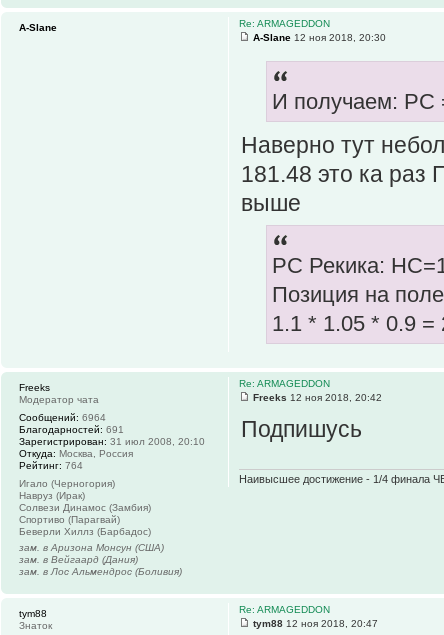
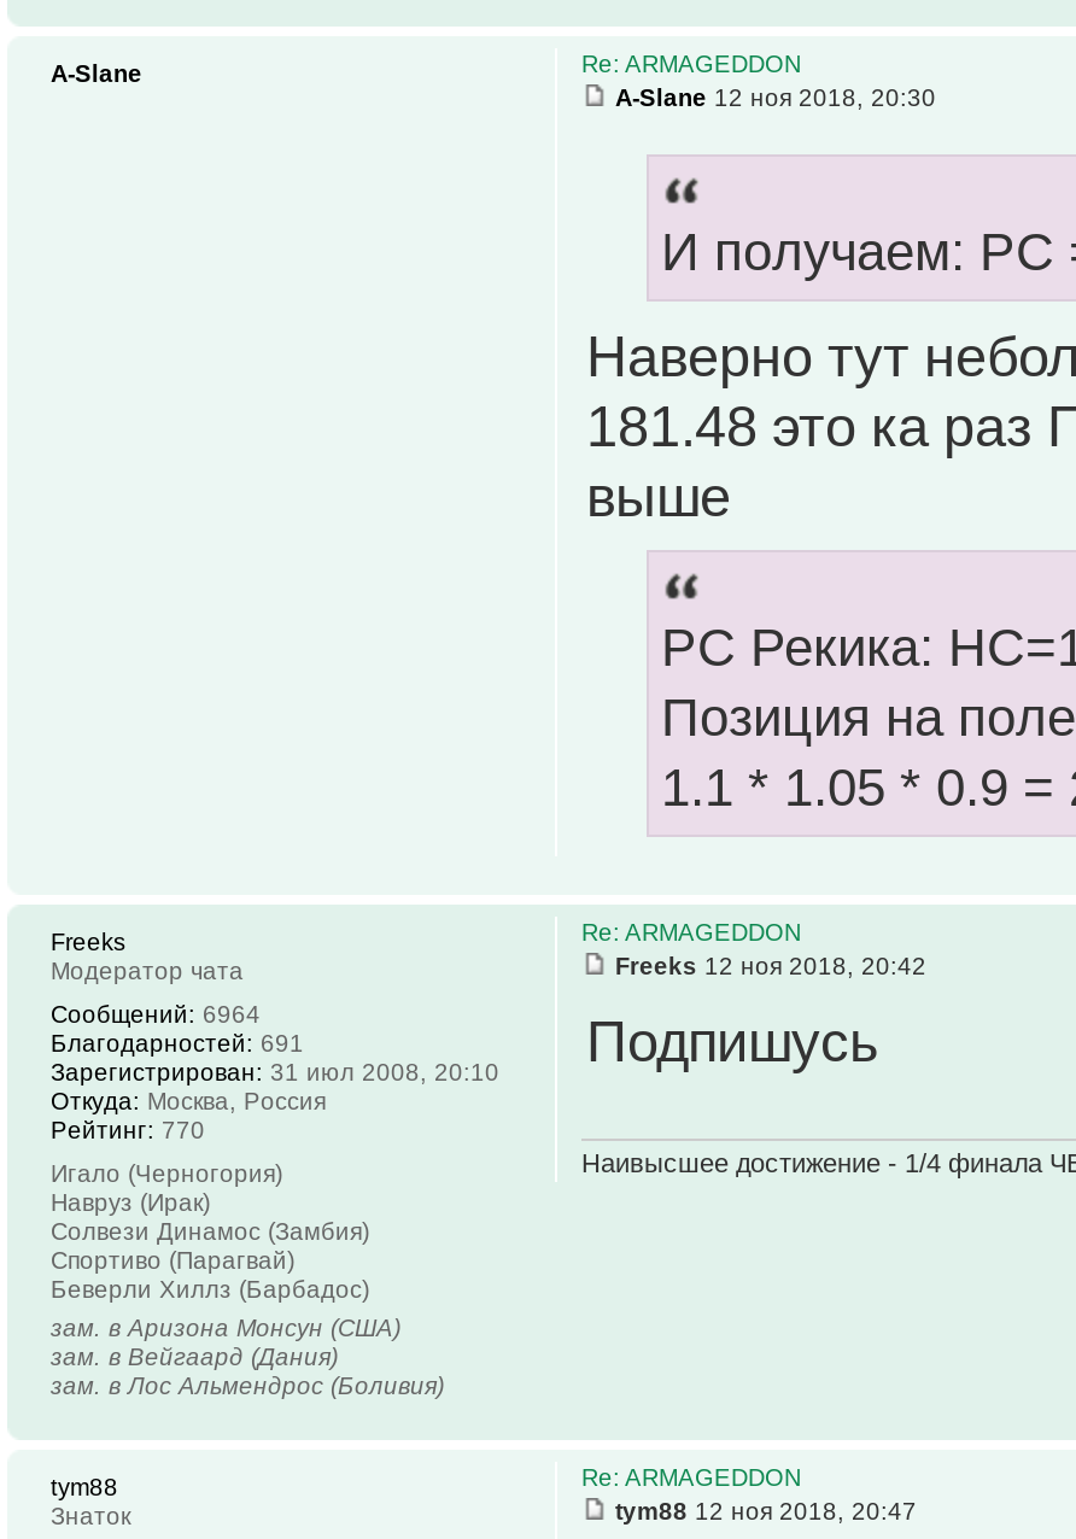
[19,460,83,471] Рейтинг: 764 -> [51,1117,205,1143] Рейтинг: 770

